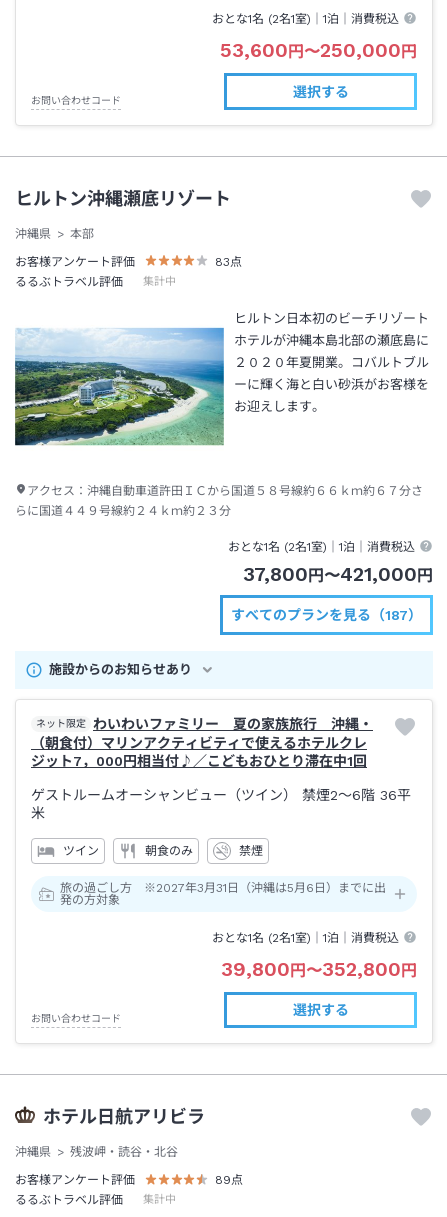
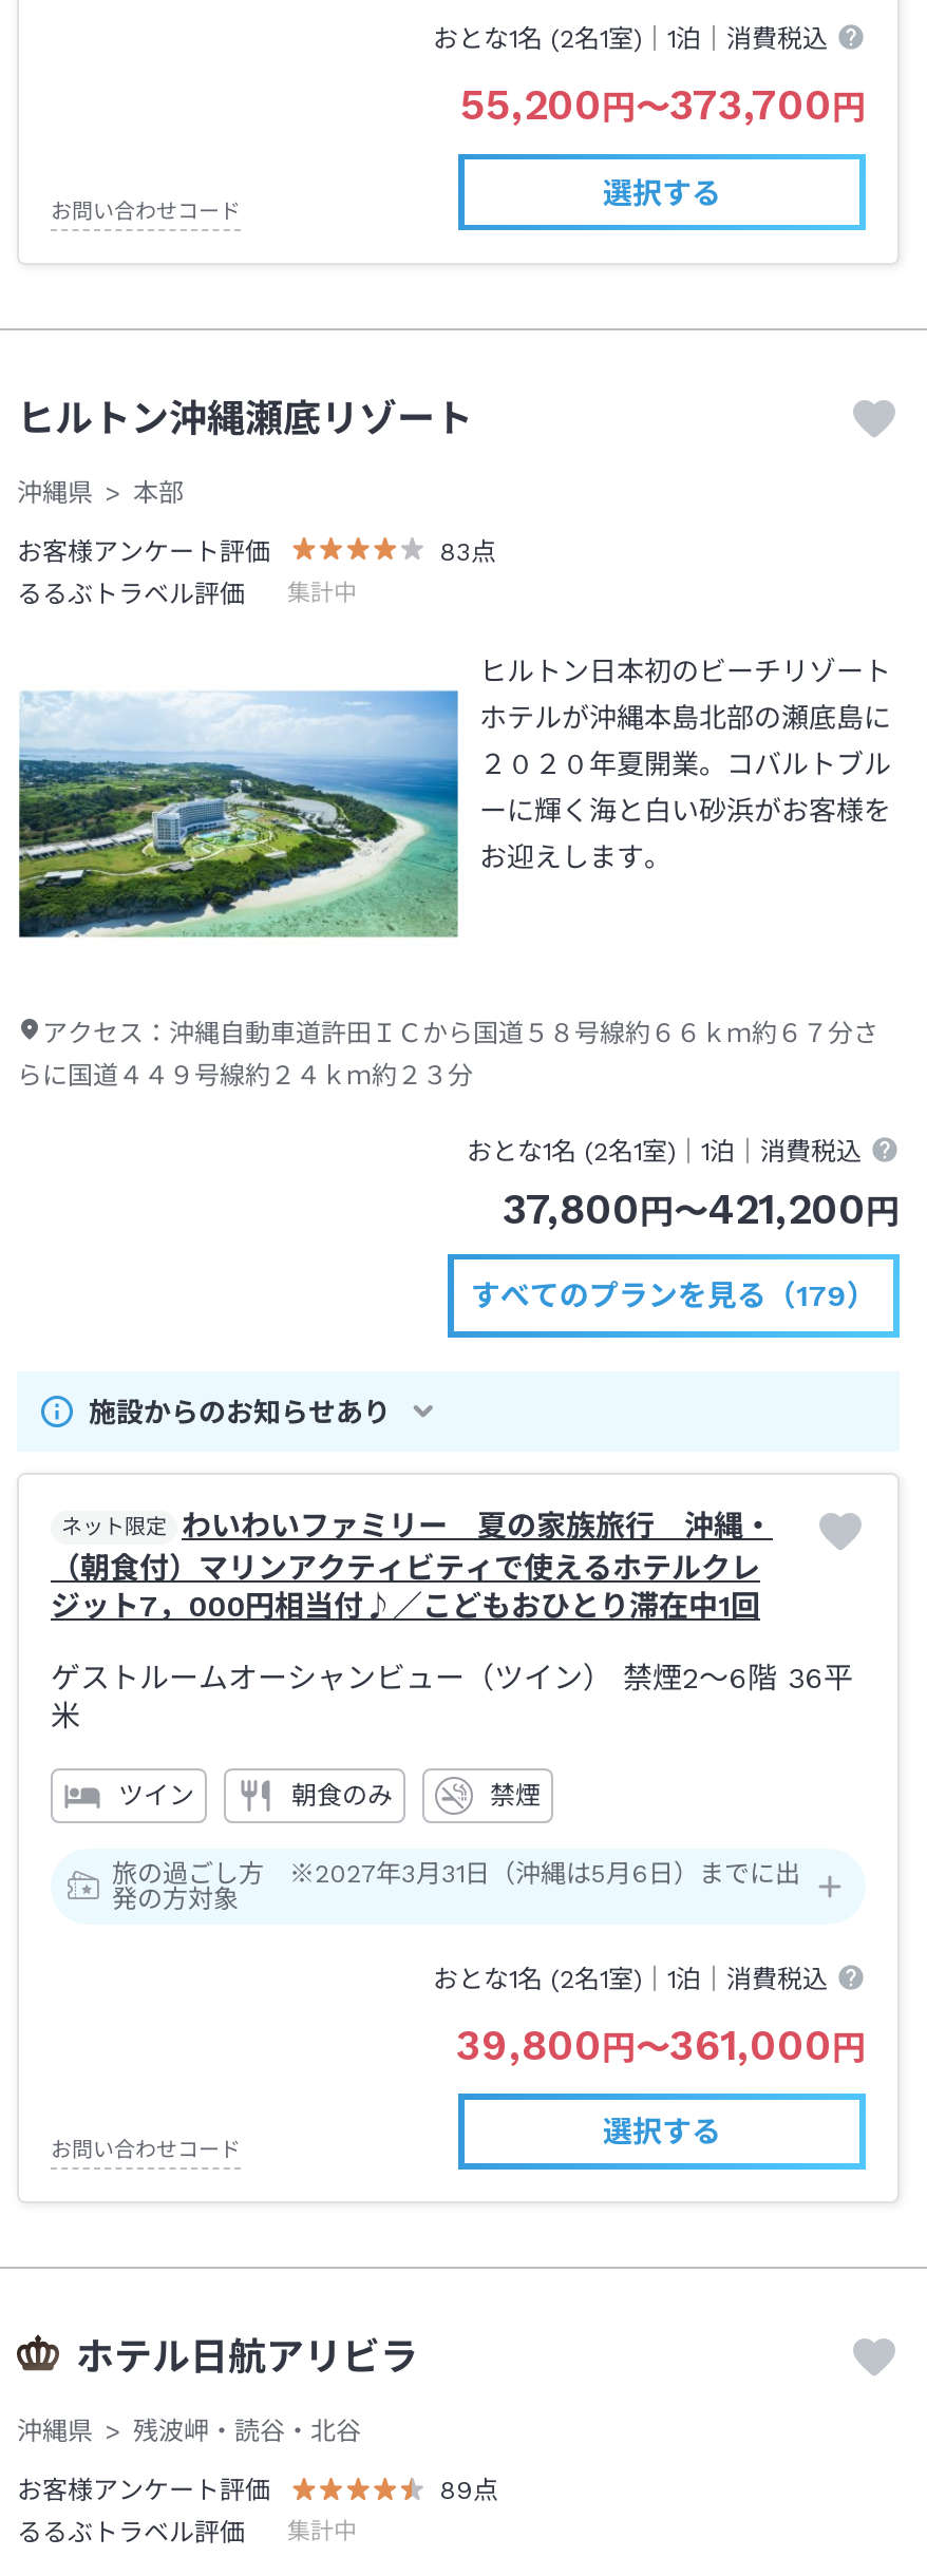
[220,38,417,62] 53,600円〜250,000円 -> [460,80,866,131] 55,200円〜373,700円
[243,562,433,586] 37,800円〜421,000円 -> [503,1185,900,1235] 37,800円〜421,200円
[231,607,422,623] すべてのプランを見る（187） -> [470,1280,876,1314] すべてのプランを見る（179）
[221,957,417,981] 39,800円〜352,800円 -> [456,2020,866,2071] 39,800円〜361,000円

